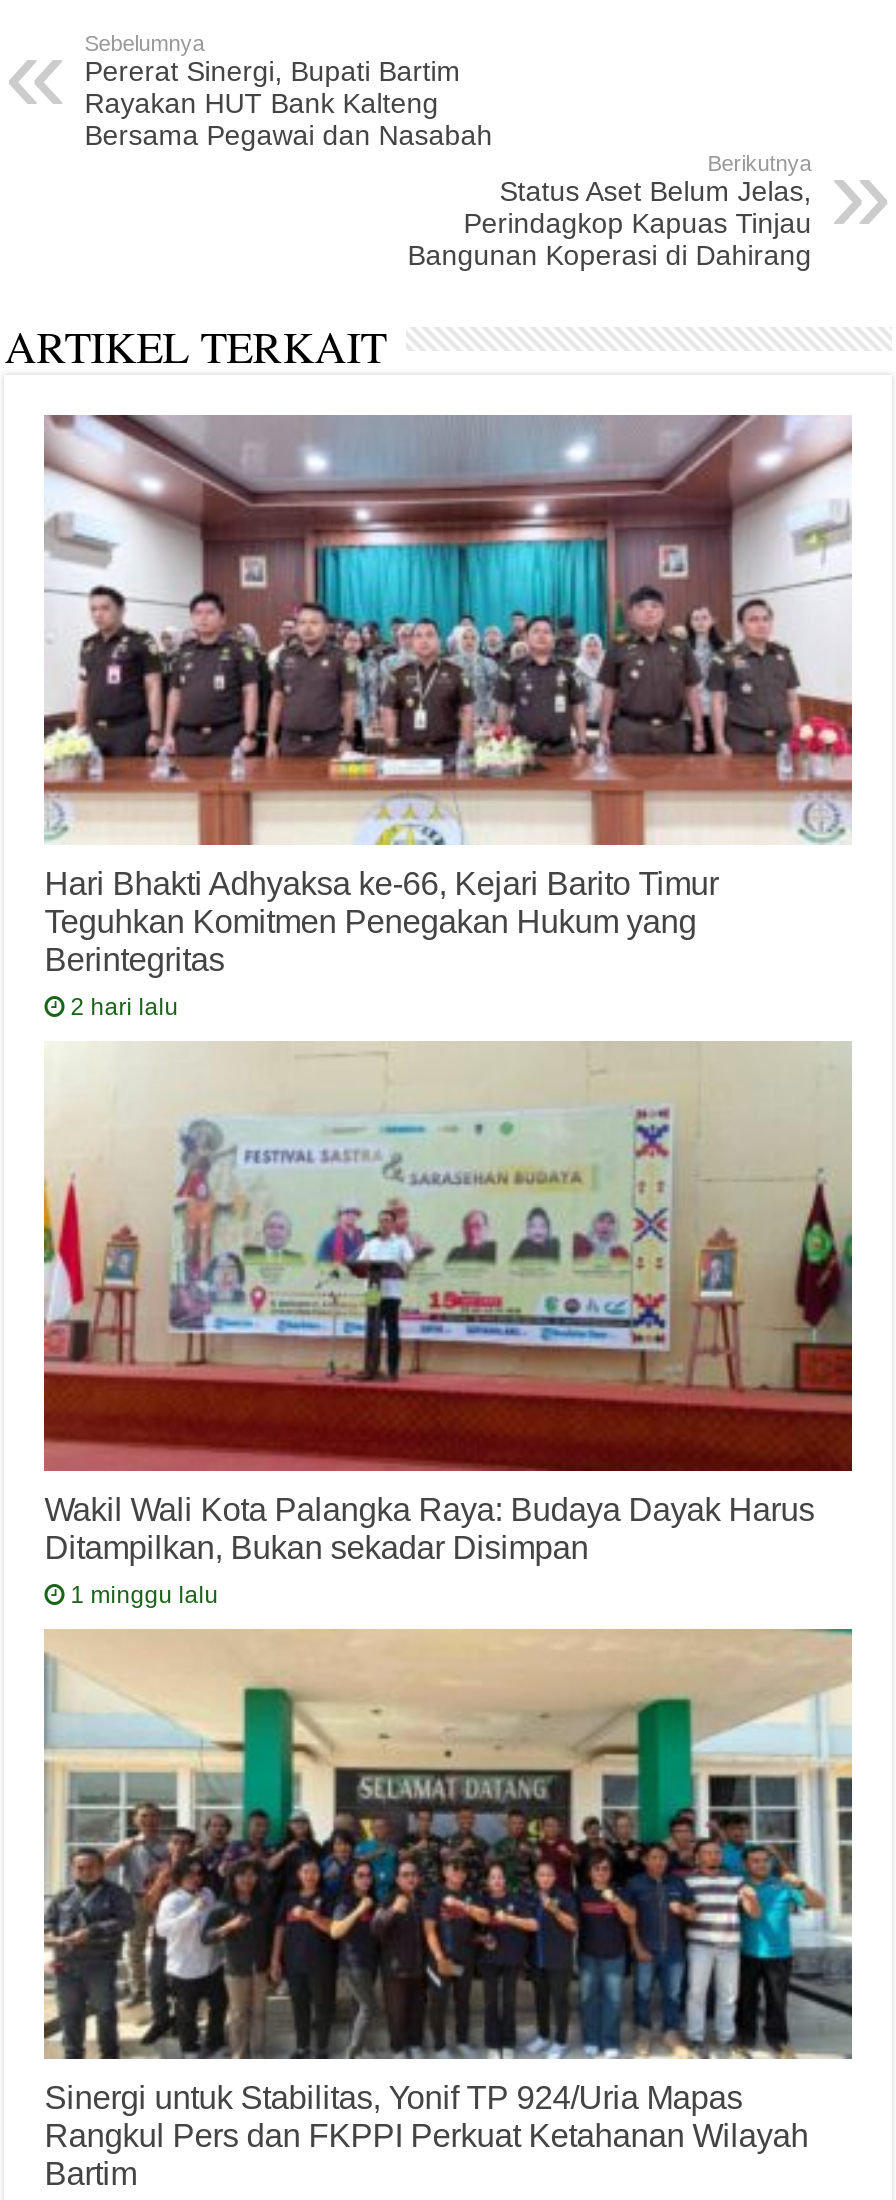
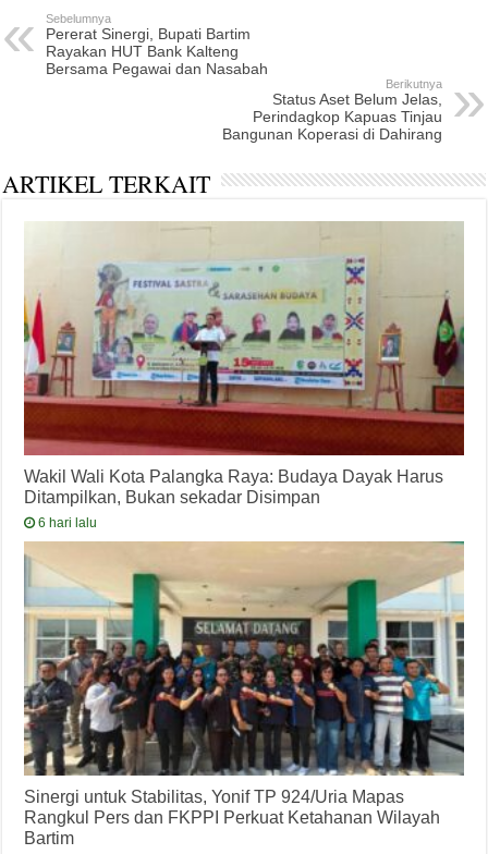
[42,413,854,1021] [image] | Hari Bhakti Adhyaksa ke-66, Kejari Barito Timur | Teguhkan Komitmen Penegakan Hukum yang | Berintegritas | 2 hari lalu -> none
[70,1581,218,1609] 1 minggu lalu -> [38,515,97,531] 6 hari lalu

